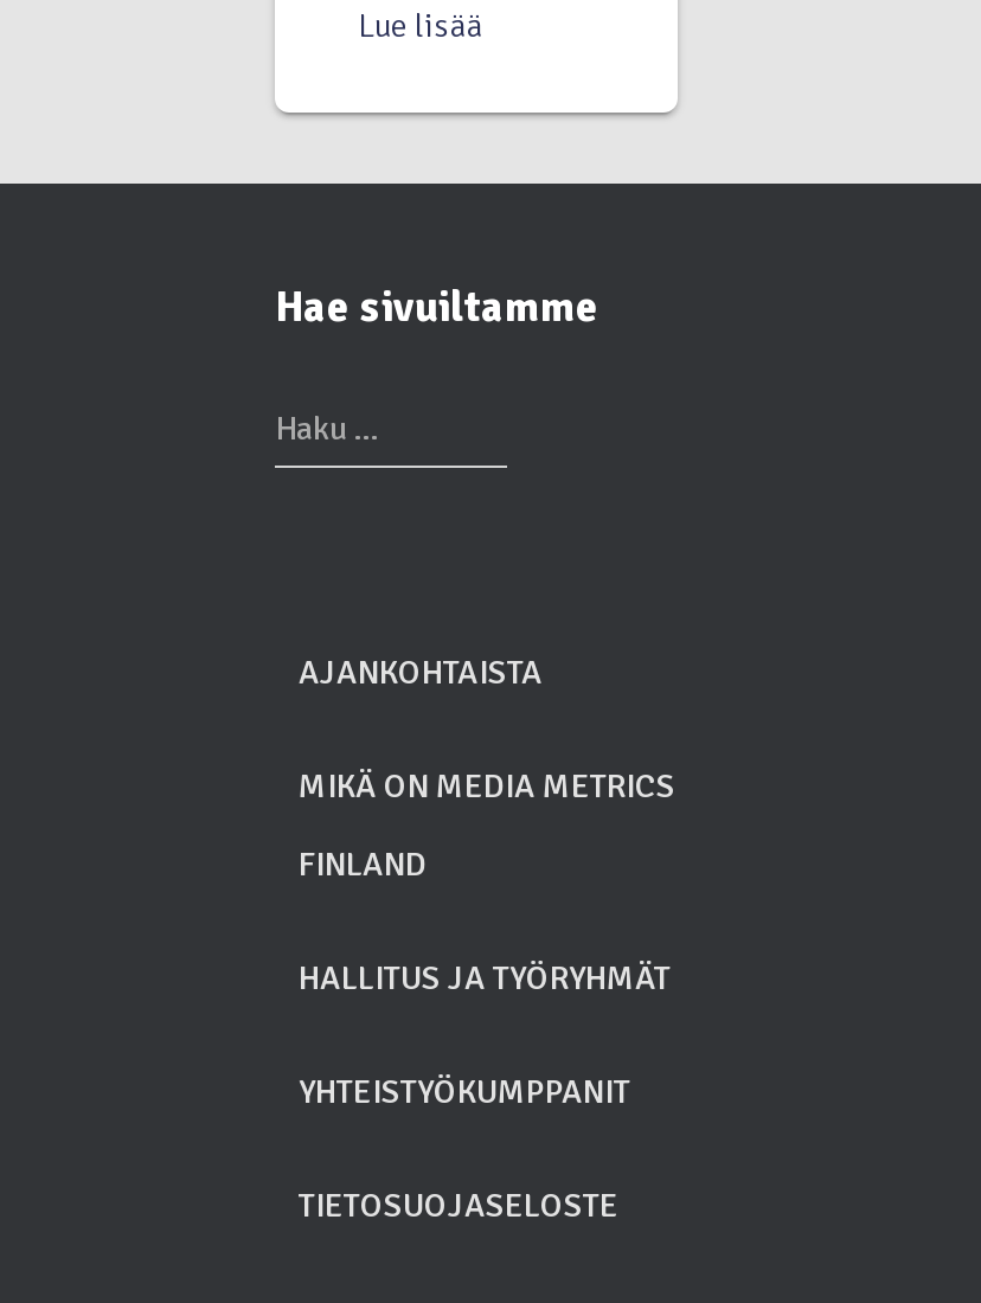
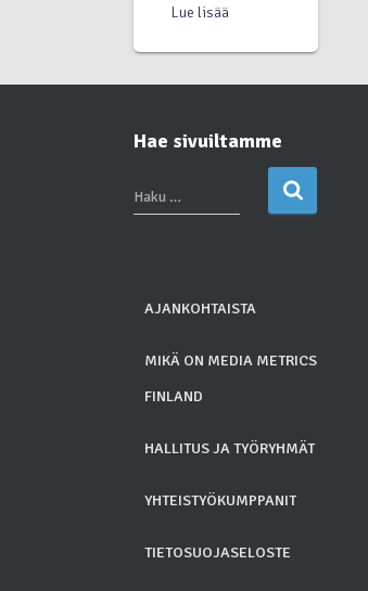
none -> [267,166,318,216] [image]

